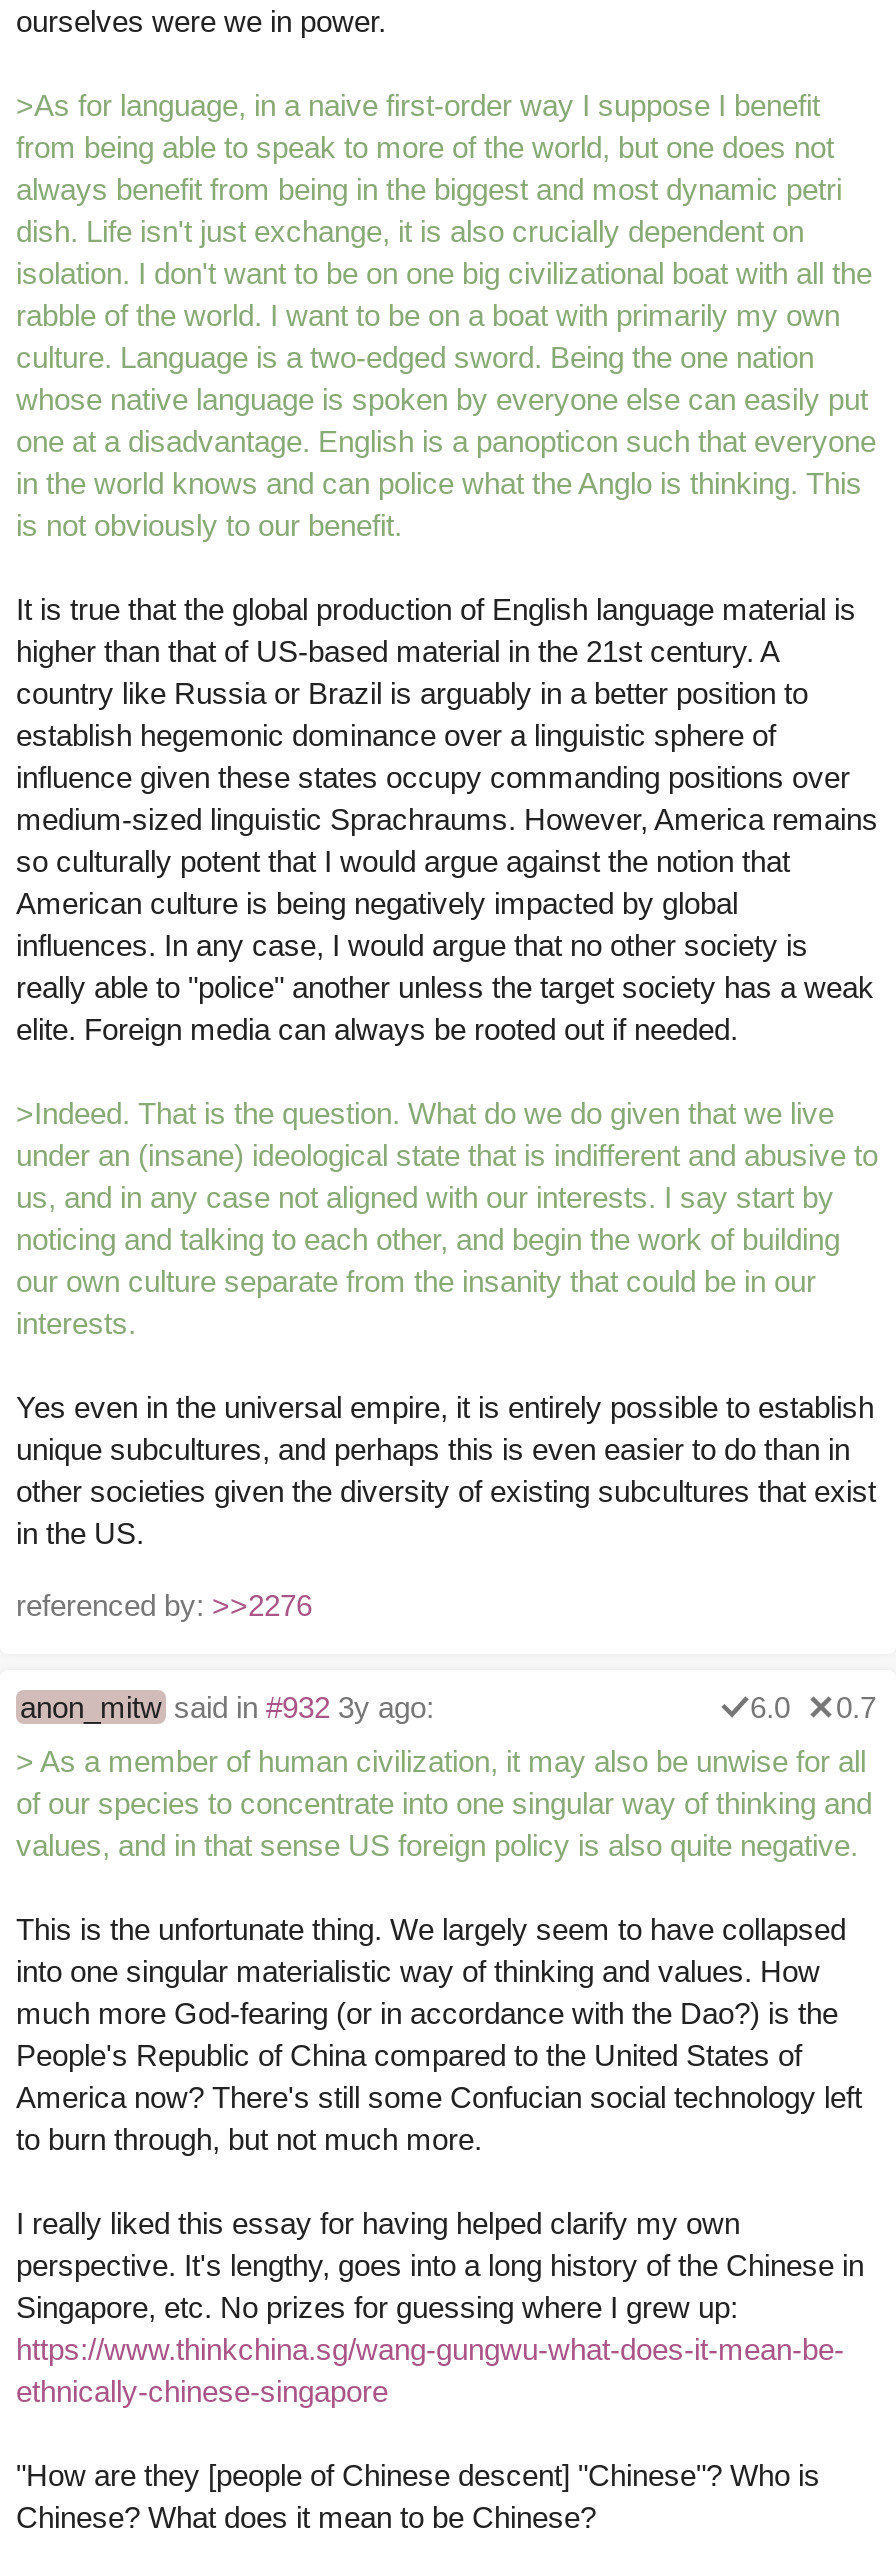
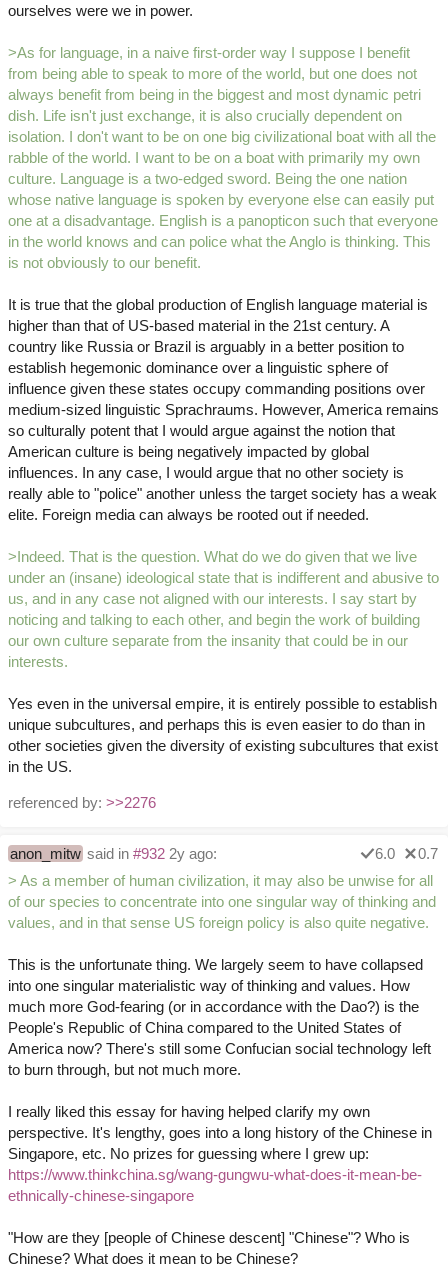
[20,1690,434,1724] anon_mitw said in #932 3y ago: -> [10,845,217,862] anon_mitw said in #932 2y ago:

